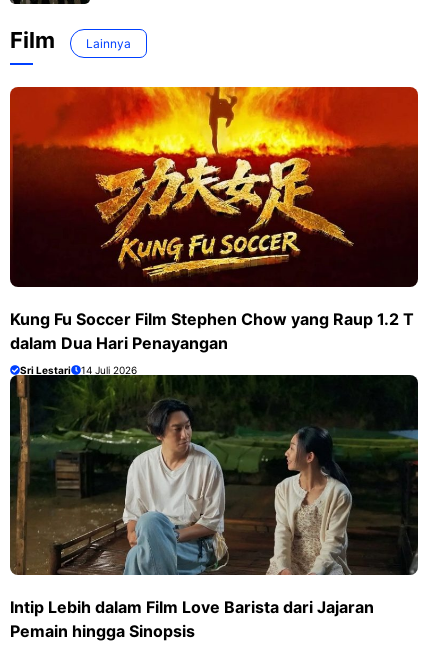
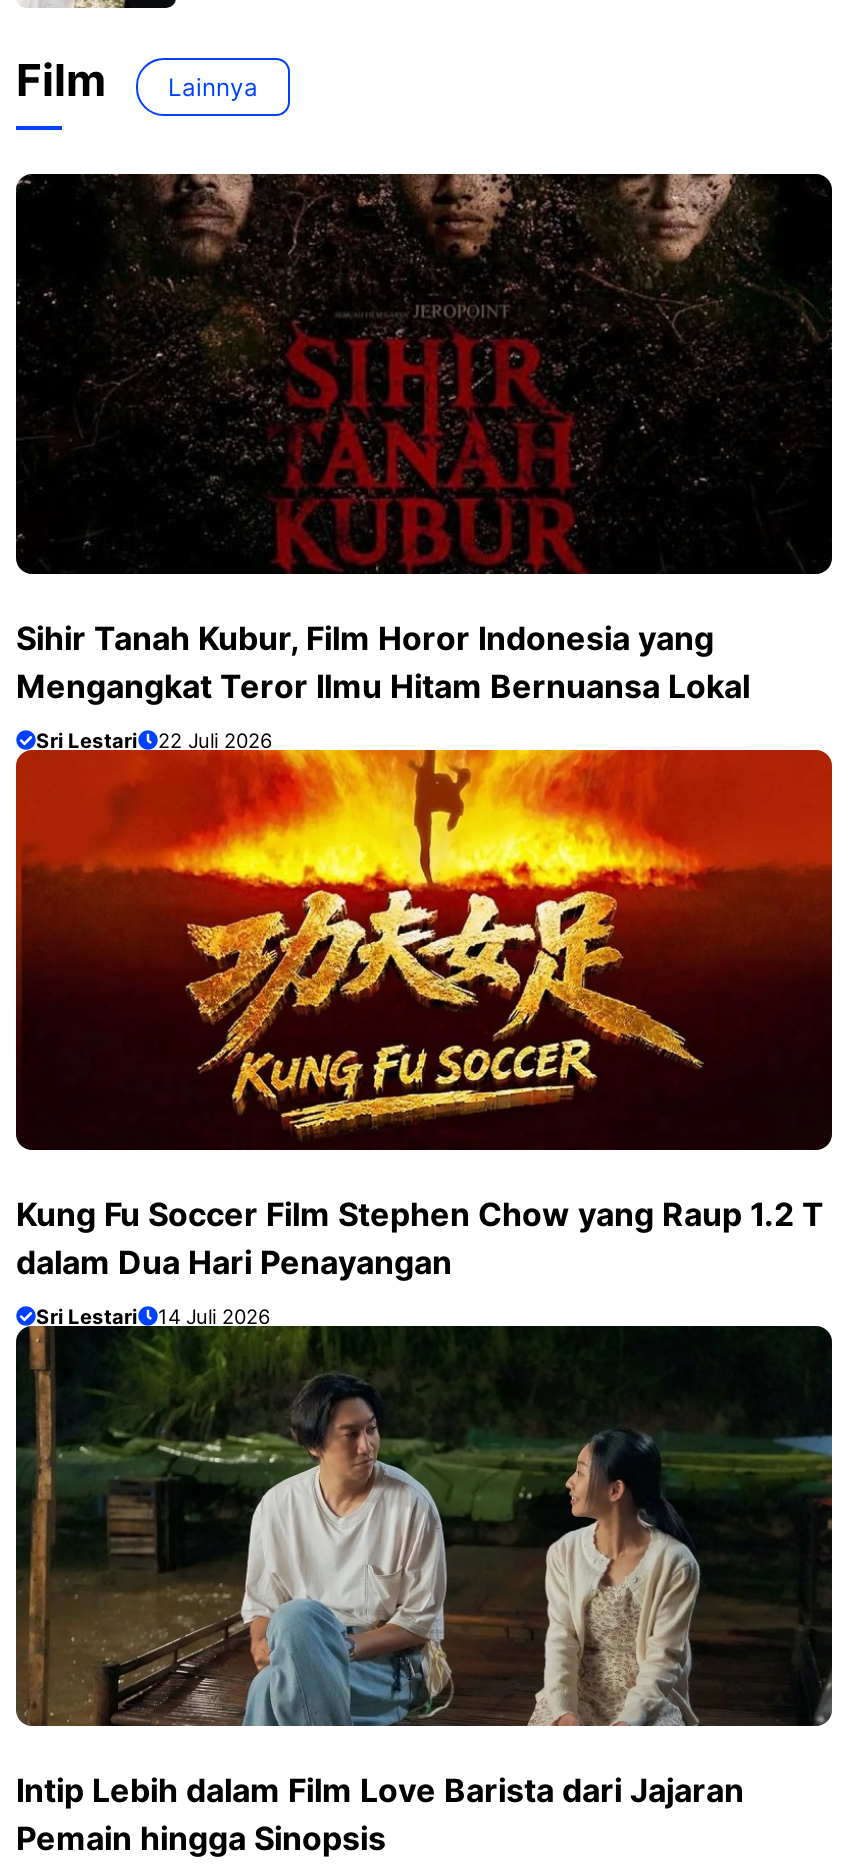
none -> [16,172,834,752] [image] | Sihir Tanah Kubur, Film Horor Indonesia yang | Mengangkat Teror Ilmu Hitam Bernuansa Lokal | Sri Lestari | 22 Juli 2026

